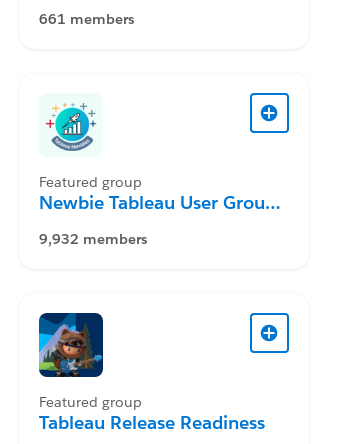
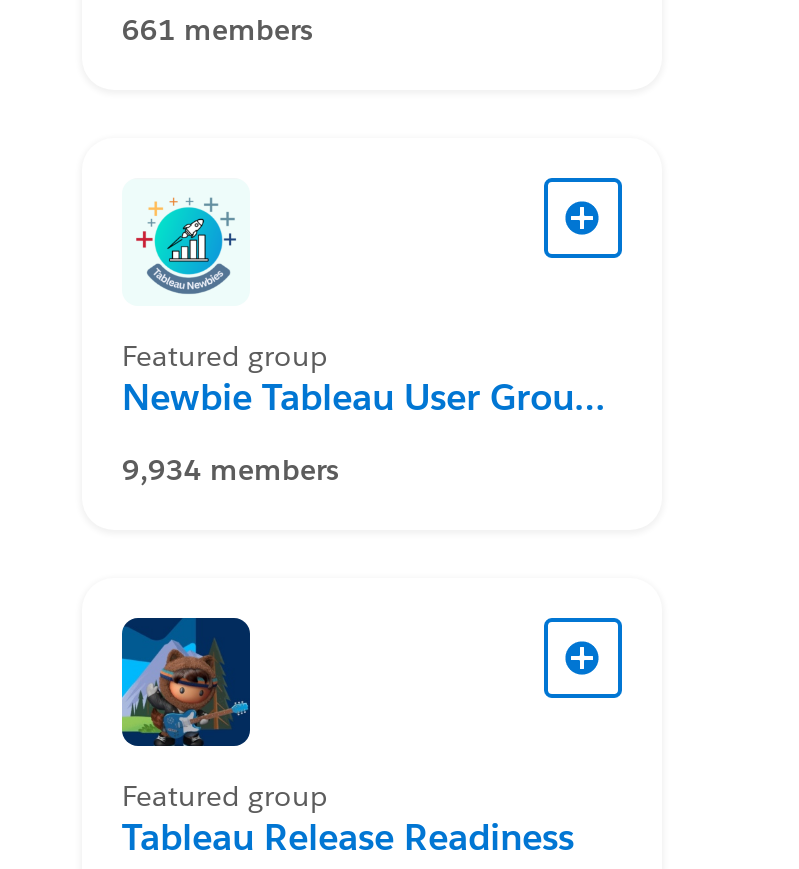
[39,230,147,248] 9,932 members -> [122,452,338,488] 9,934 members

